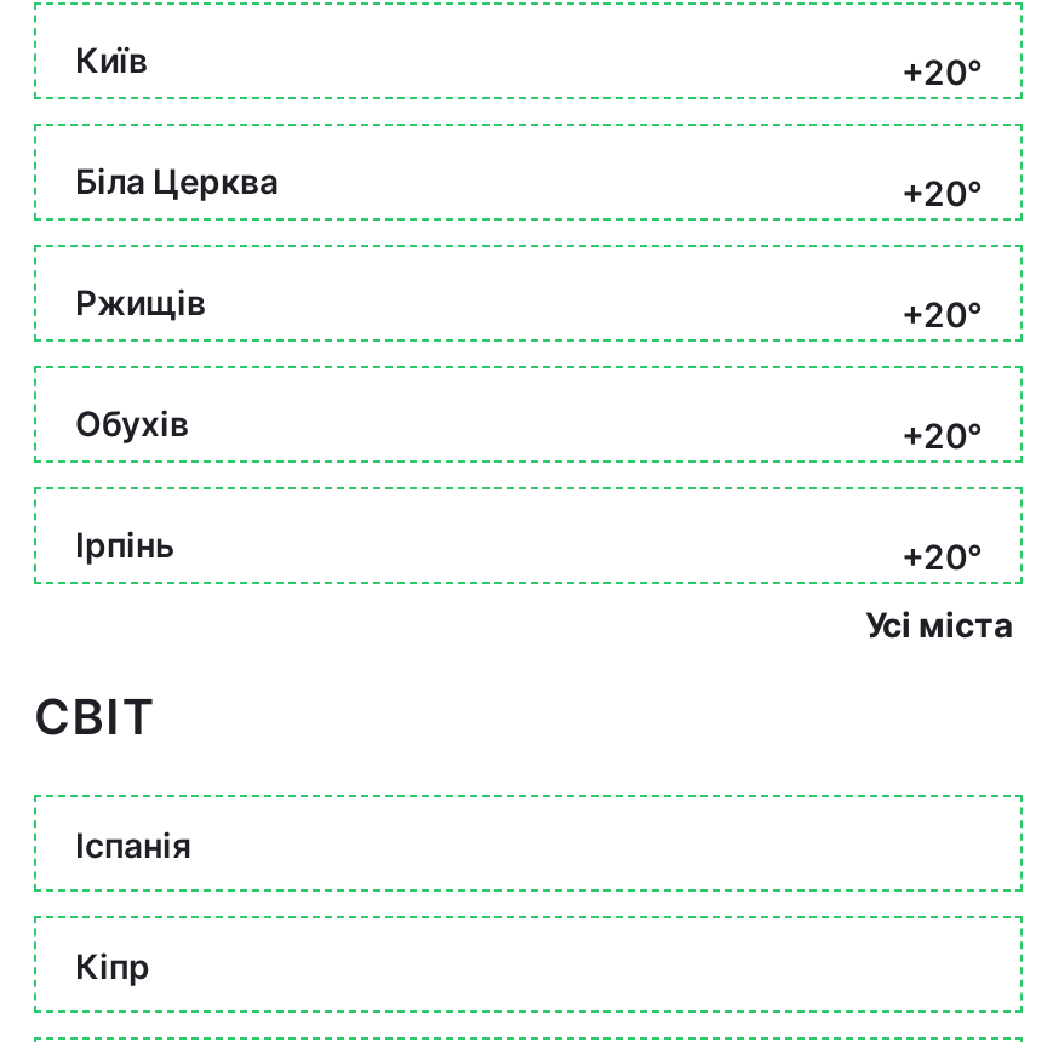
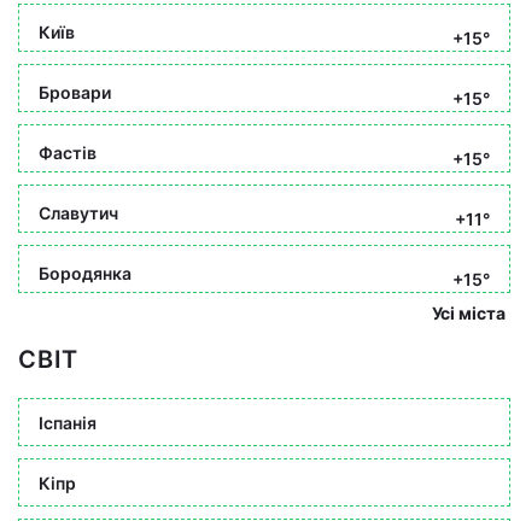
[902,51,982,92] +20° -> [452,28,490,48] +15°
[75,159,982,213] Біла Церква | +20° -> [39,81,490,109] Бровари | +15°
[75,280,982,334] Ржищів | +20° -> [39,142,490,169] Фастів | +15°
[75,401,982,456] Обухів | +20° -> [39,202,490,229] Славутич | +11°
[75,522,982,577] Ірпінь | +20° -> [39,262,490,289] Бородянка | +15°

